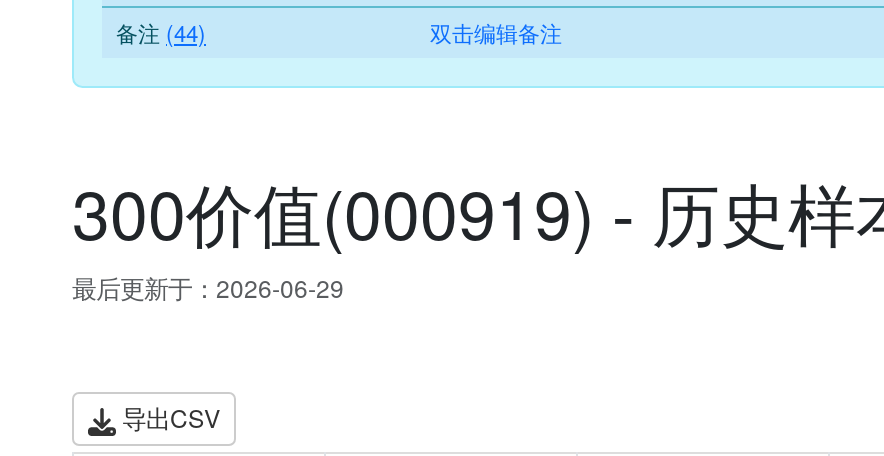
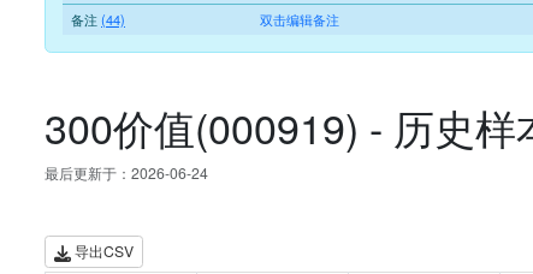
[72,269,344,303] 最后更新于：2026-06-29 -> [45,162,208,182] 最后更新于：2026-06-24

